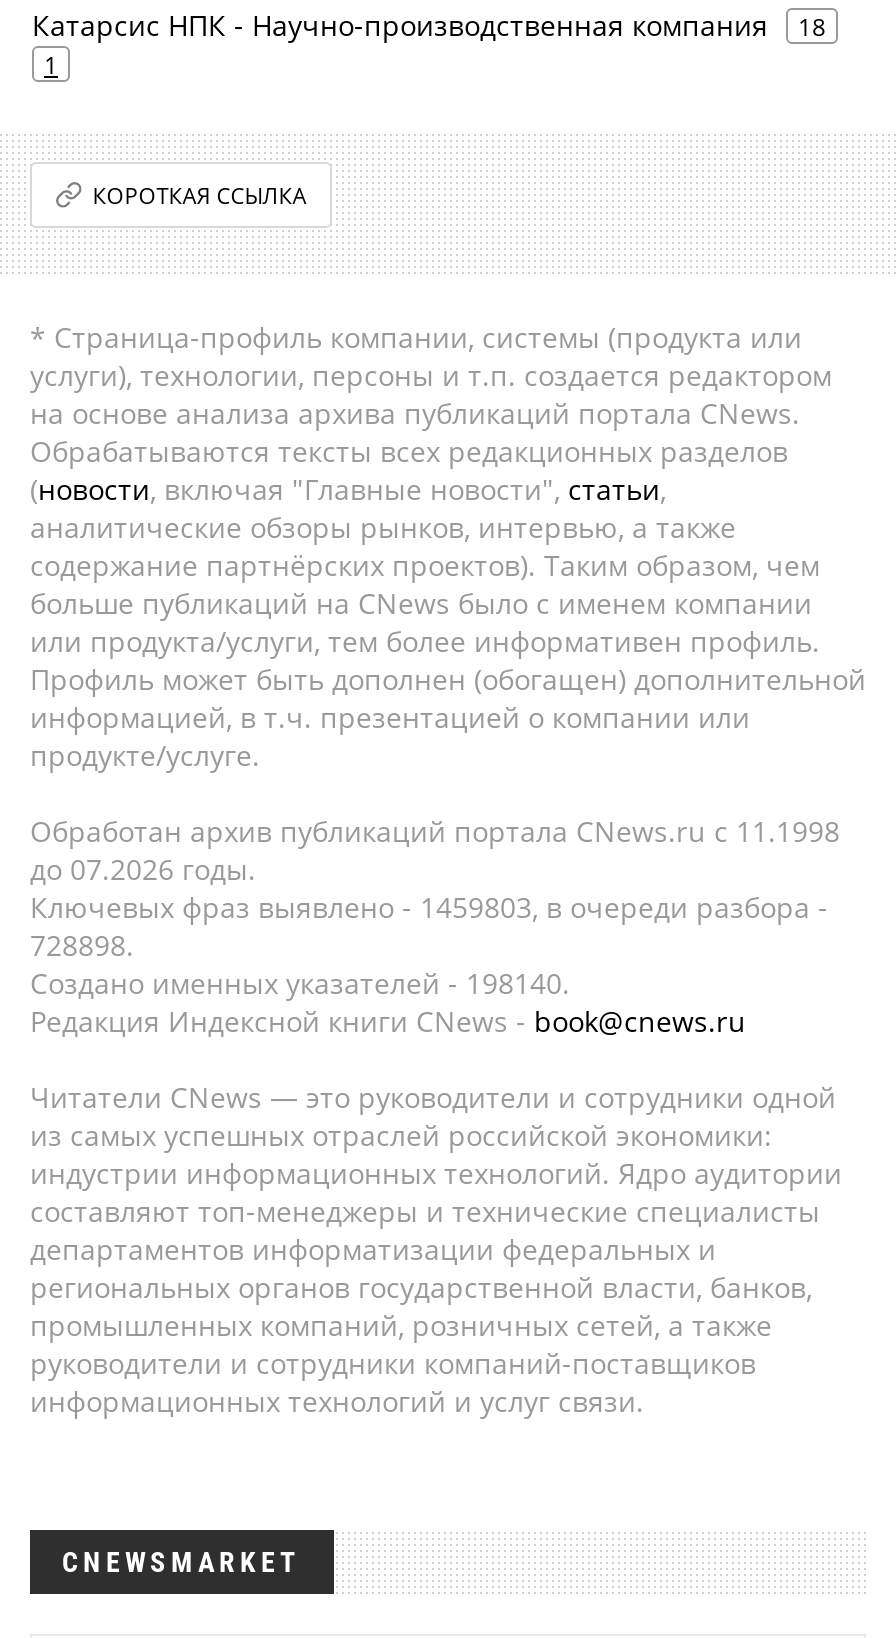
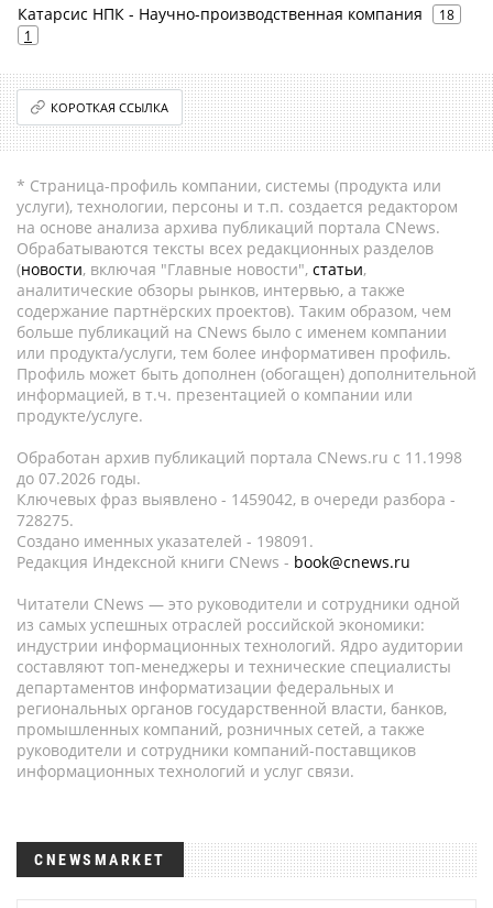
[30,888,828,926] Ключевых фраз выявлено - 1459803, в очереди разбора - -> [17,489,456,510] Ключевых фраз выявлено - 1459042, в очереди разбора -
[30,926,134,964] 728898. -> [17,510,74,530] 728275.
[30,964,570,1002] Создано именных указателей - 198140. -> [17,530,314,551] Создано именных указателей - 198091.

